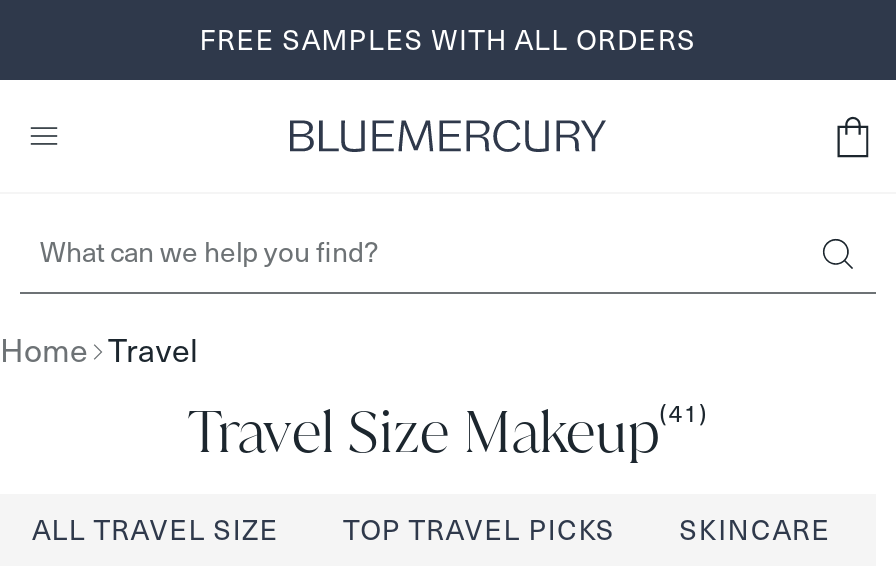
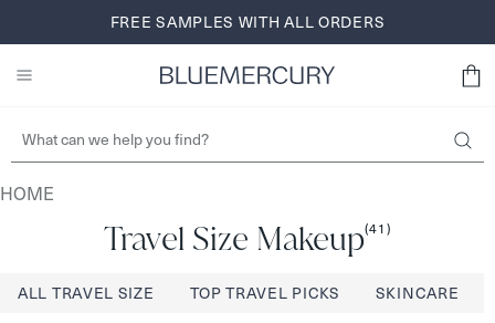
[0,332,198,370] Home Travel -> [0,184,54,205] HOME

